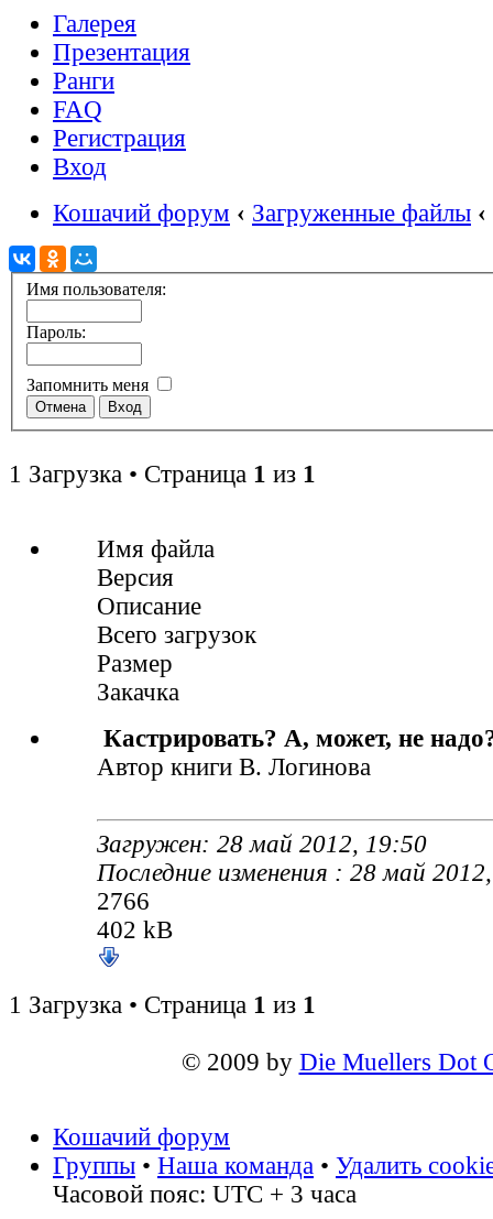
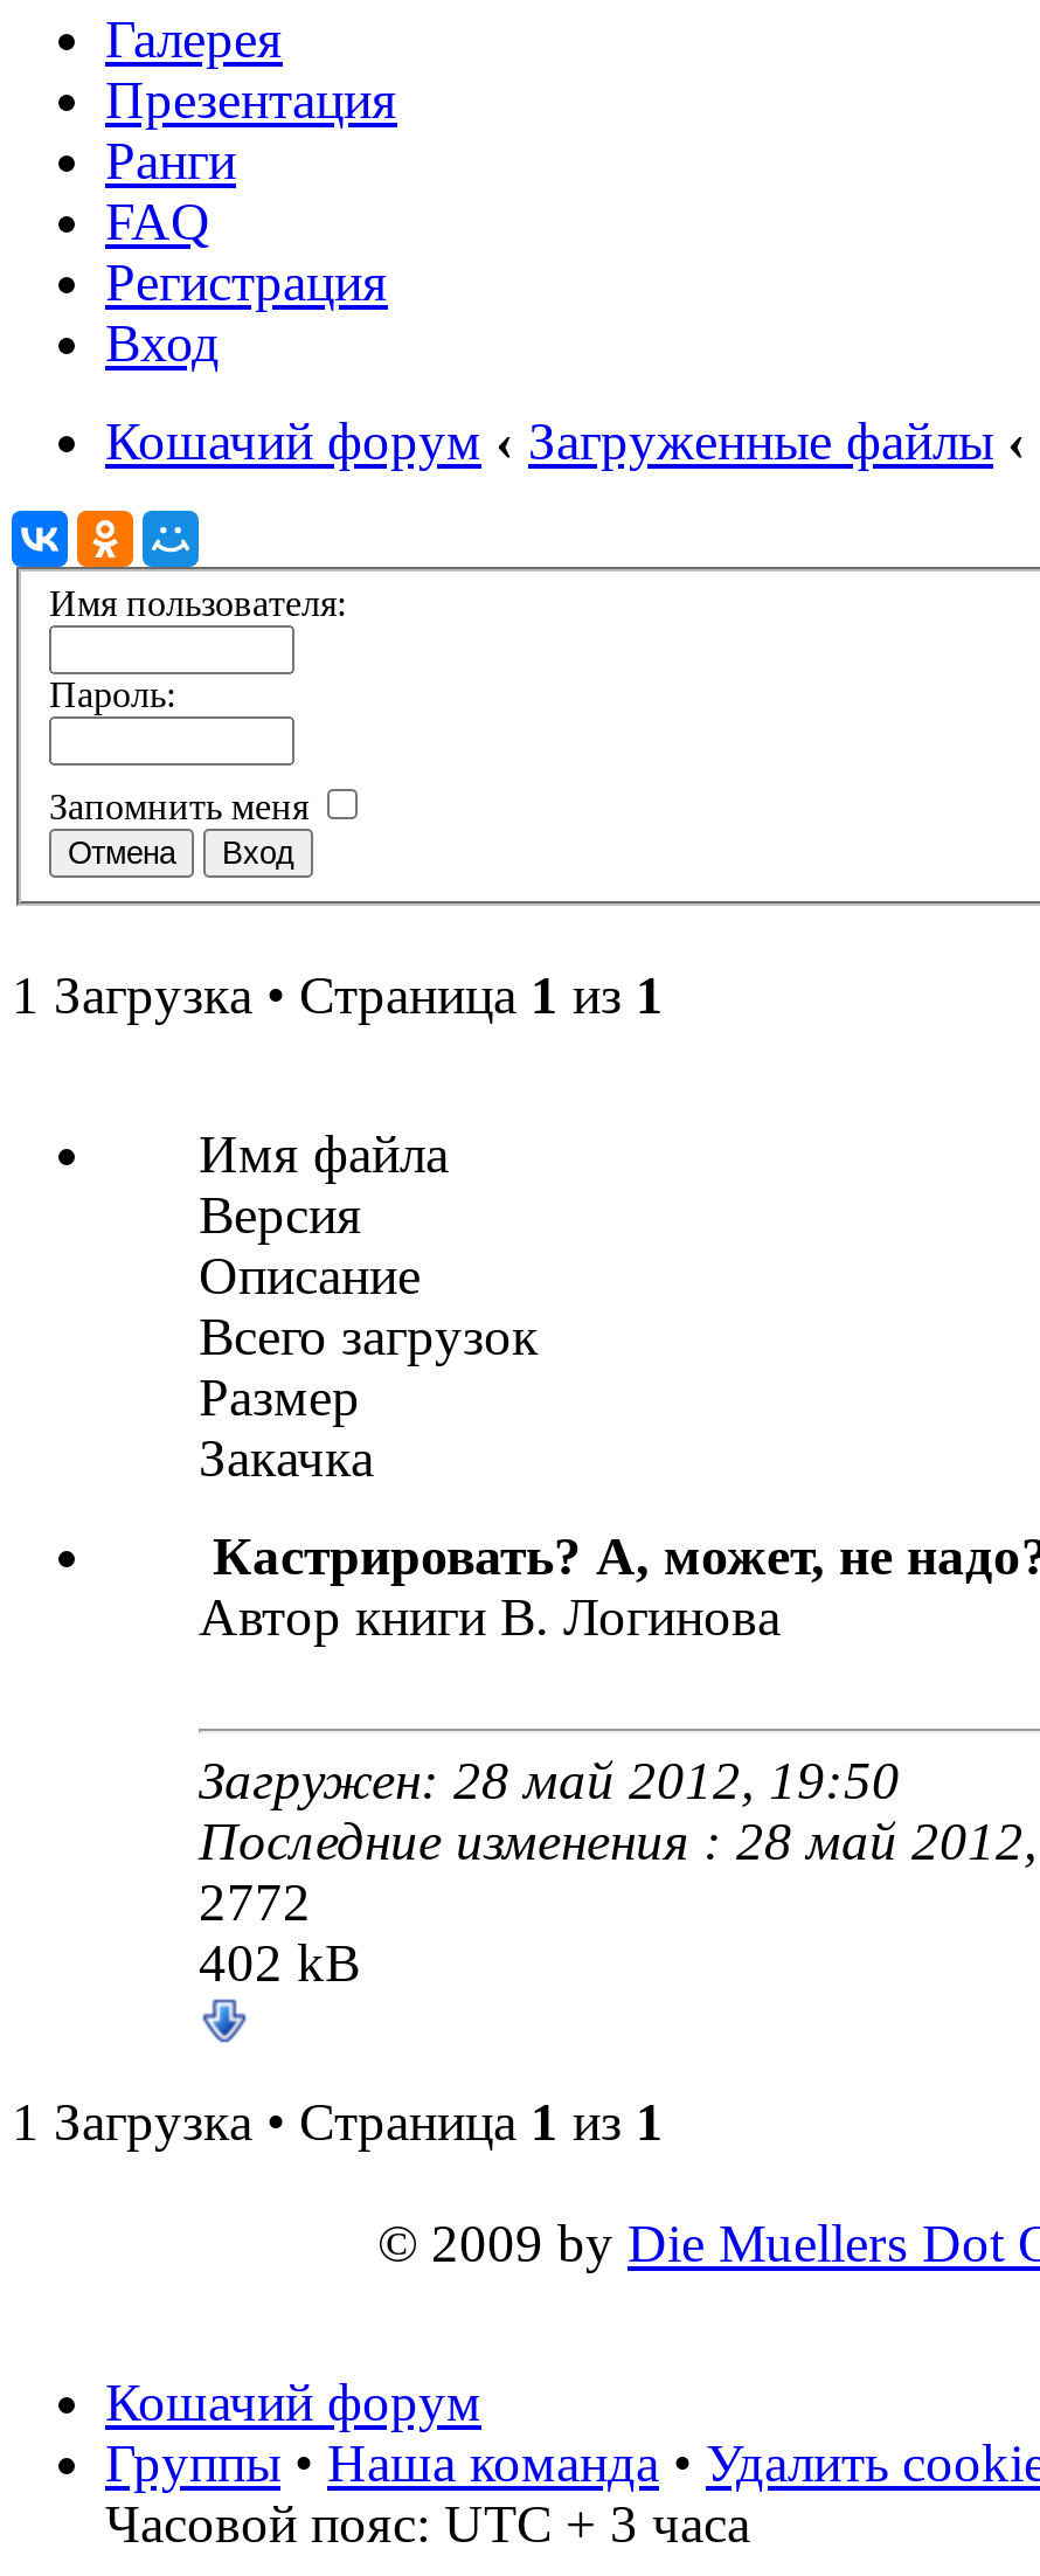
[97,888,150,915] 2766 -> [199,1874,311,1933] 2772

